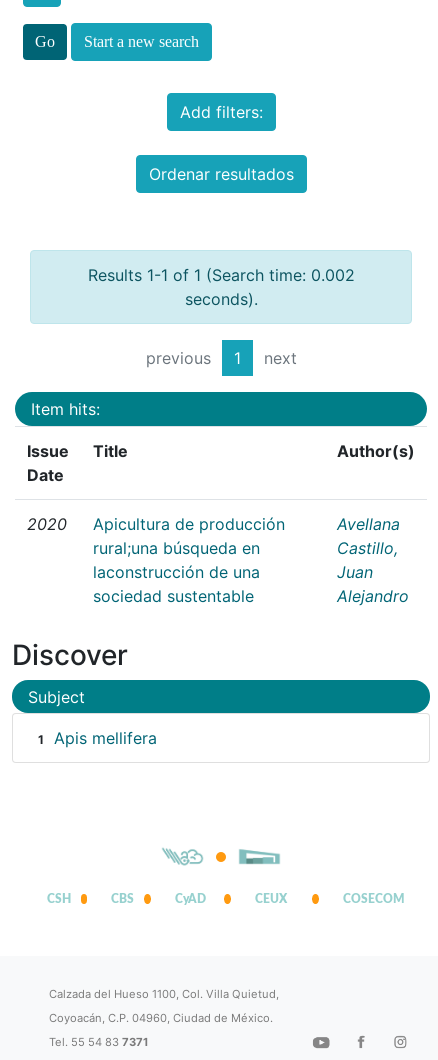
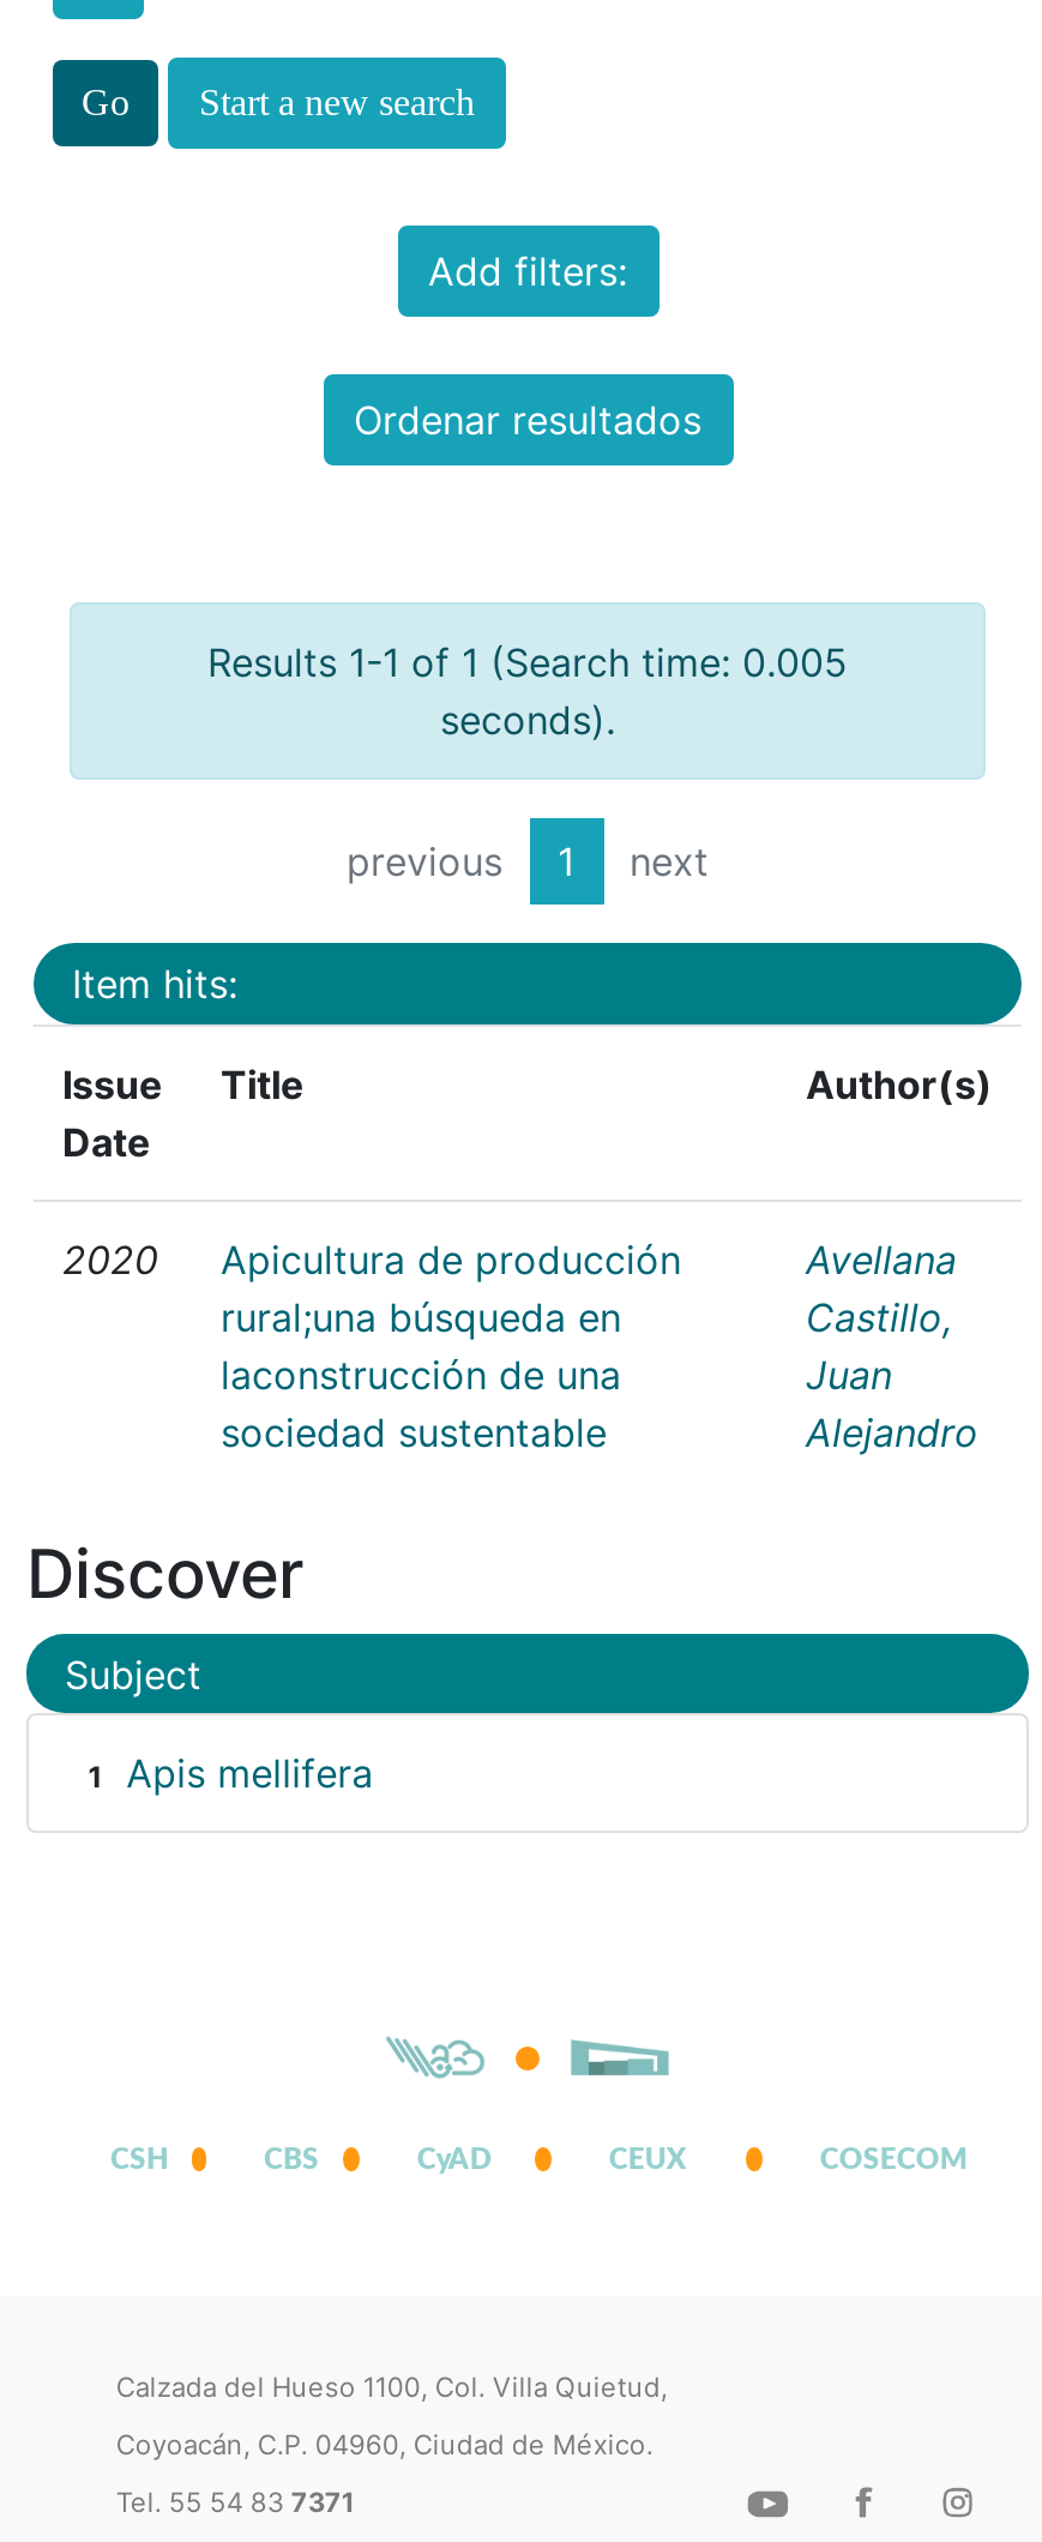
[87,265,354,285] Results 1-1 of 1 (Search time: 0.002 -> [207,638,848,686] Results 1-1 of 1 (Search time: 0.005

